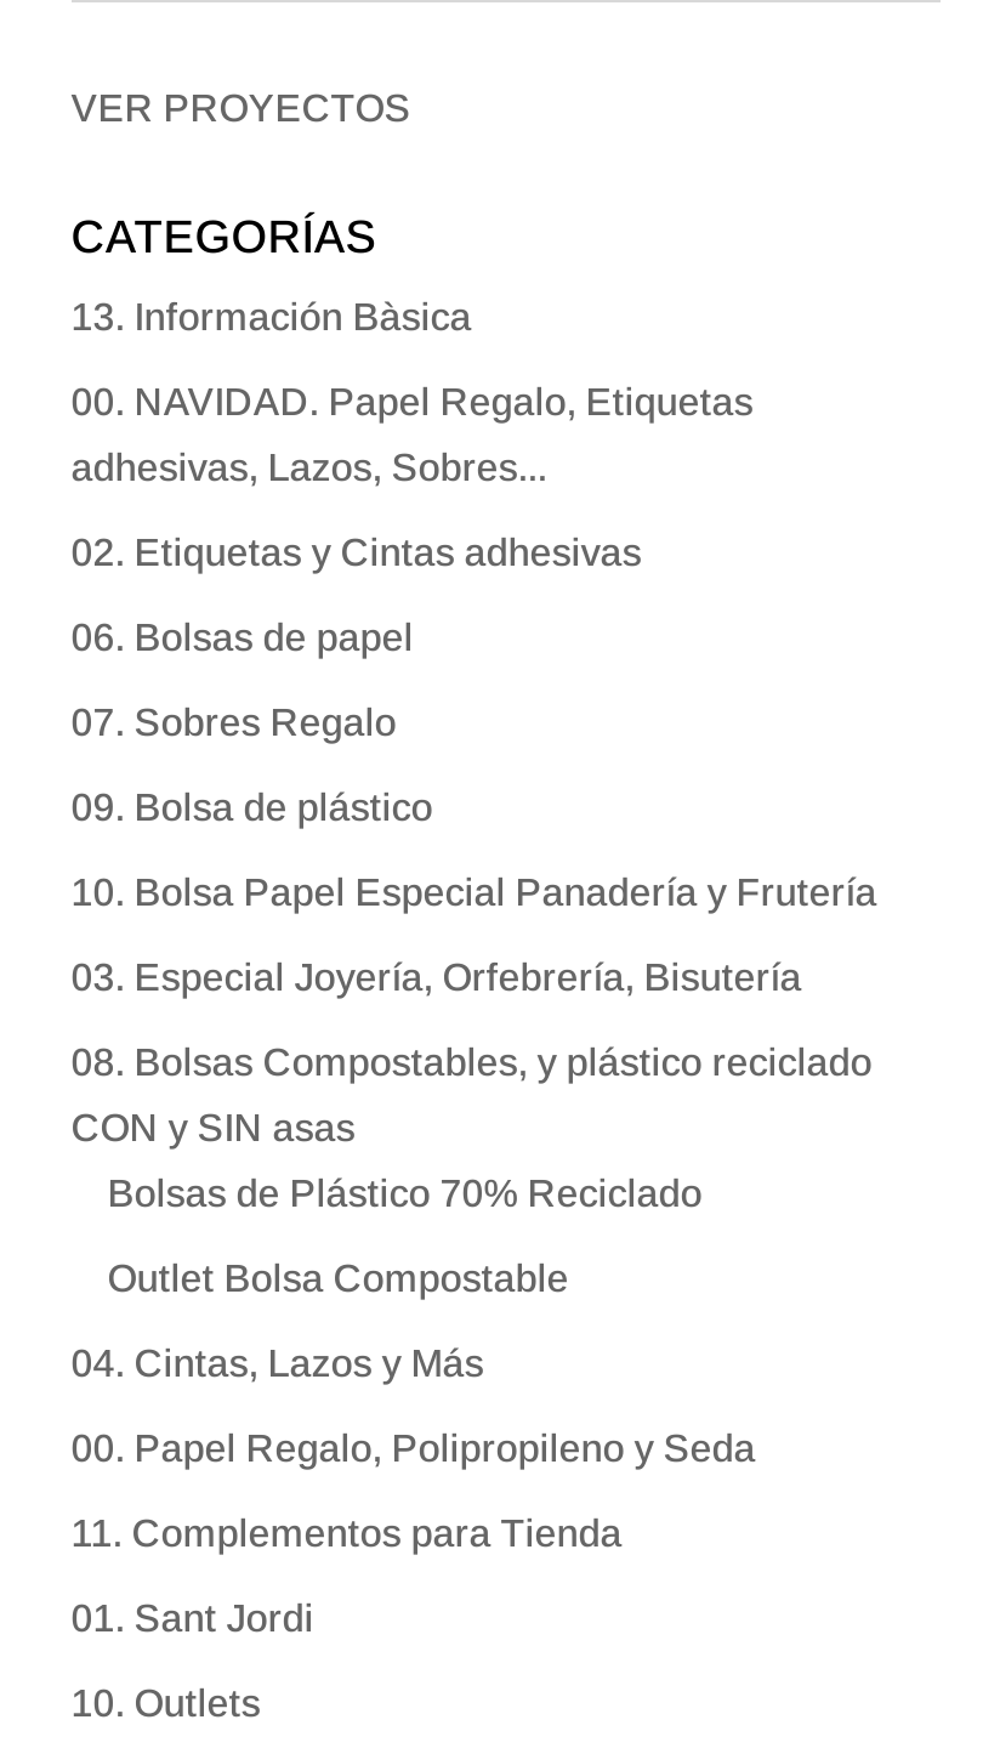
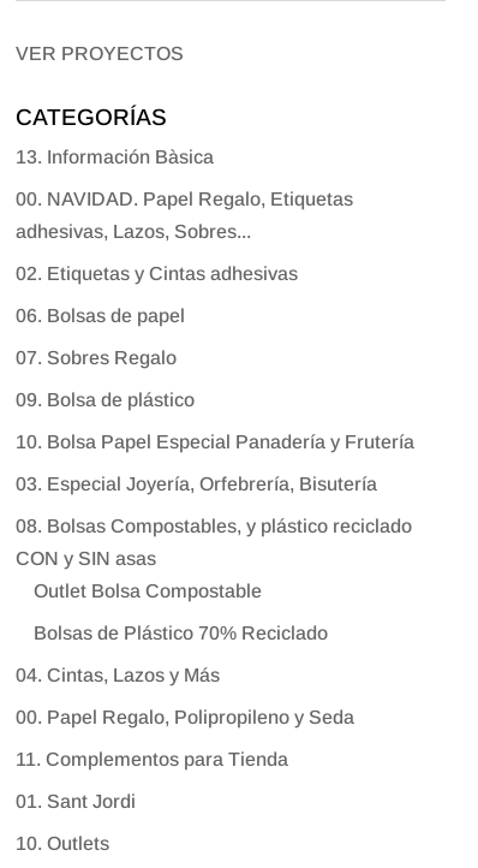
moved [108,1172,702,1213] -> [33,622,328,643]: Bolsas de Plástico 70% Reciclado
moved [108,1257,569,1298] -> [33,580,262,601]: Outlet Bolsa Compostable

